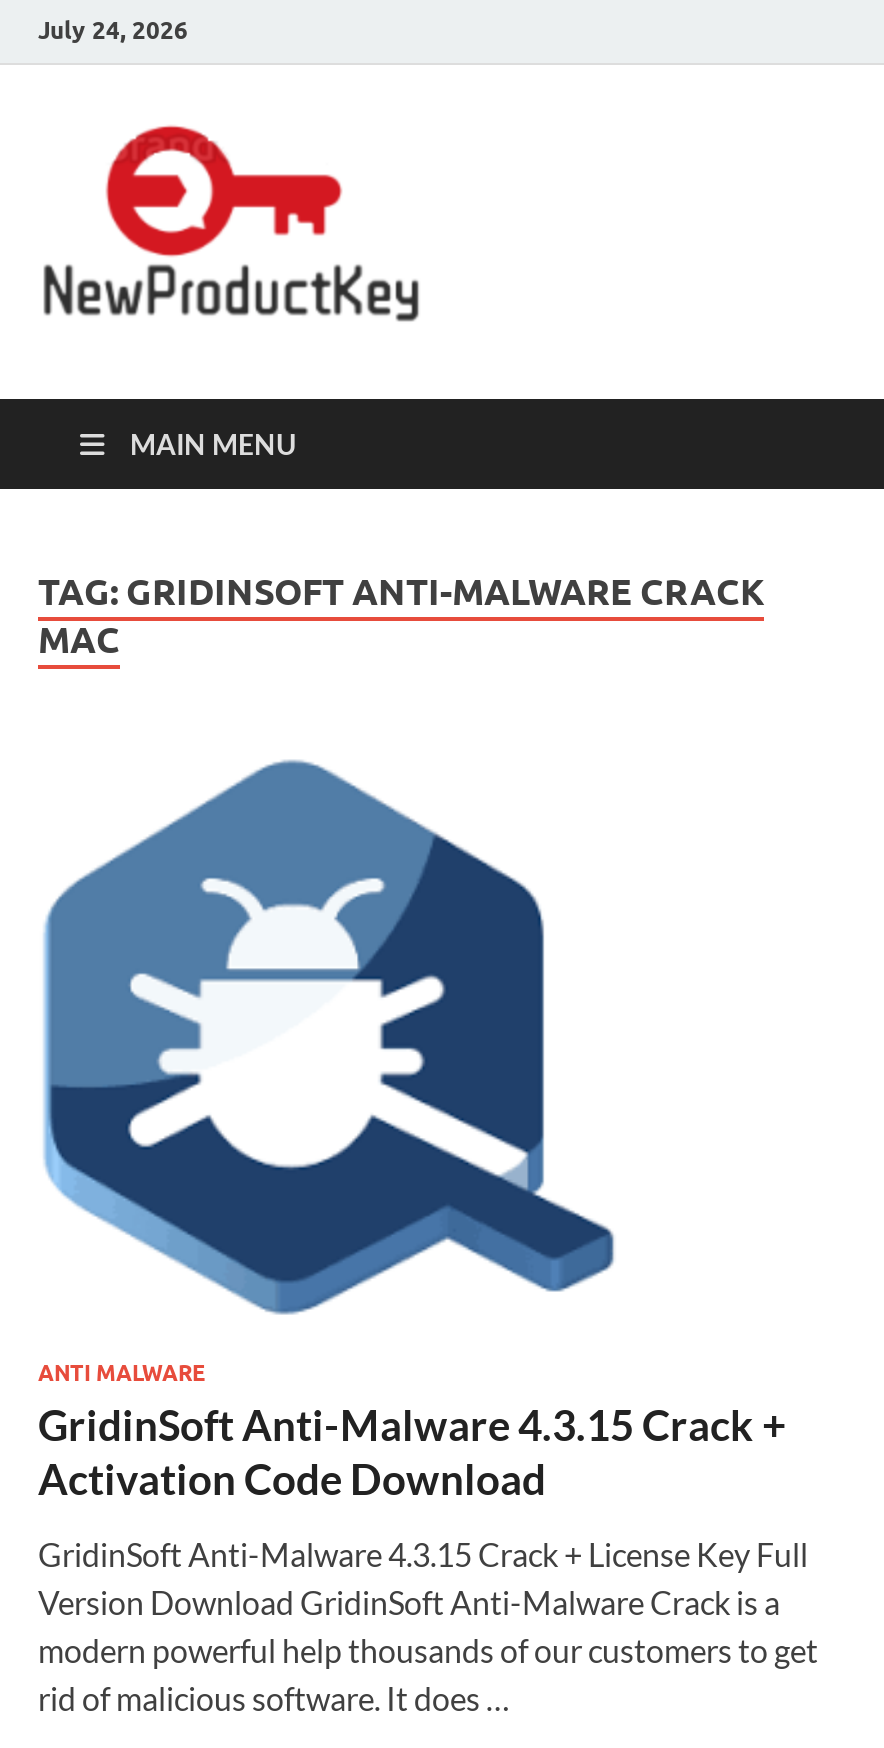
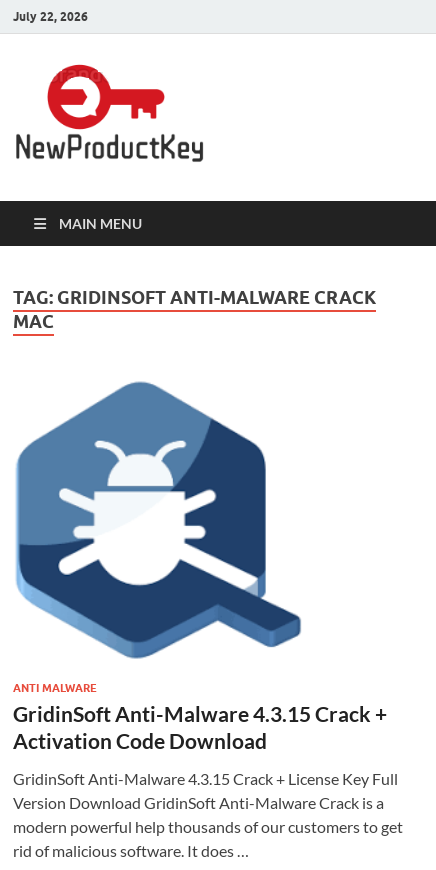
[38,14,188,44] July 24, 2026 -> [13,8,88,23] July 22, 2026

